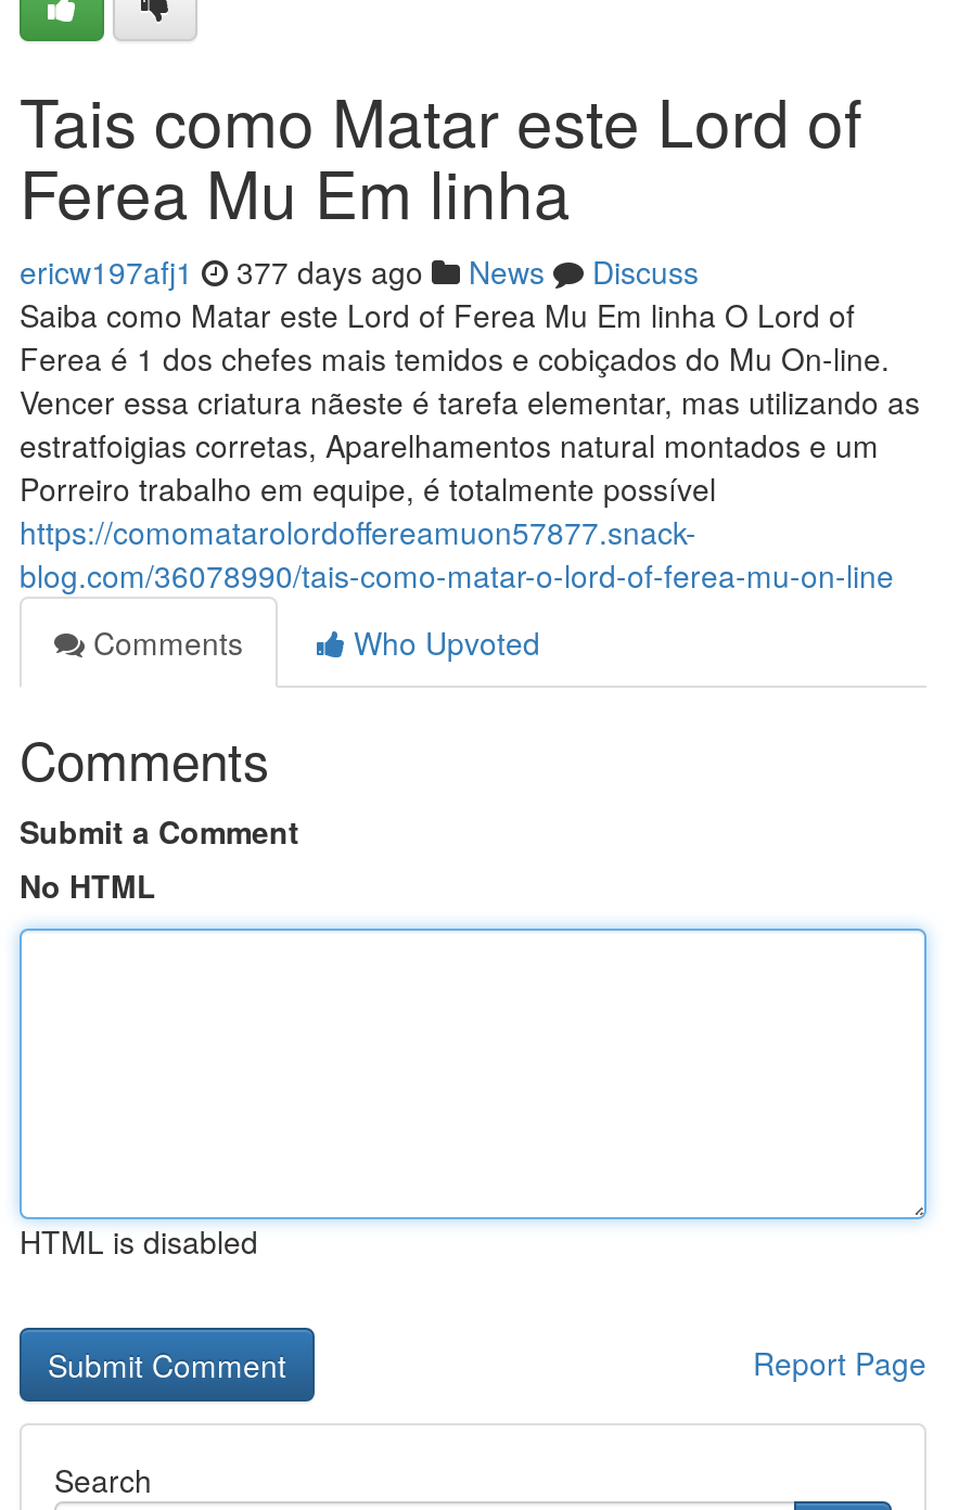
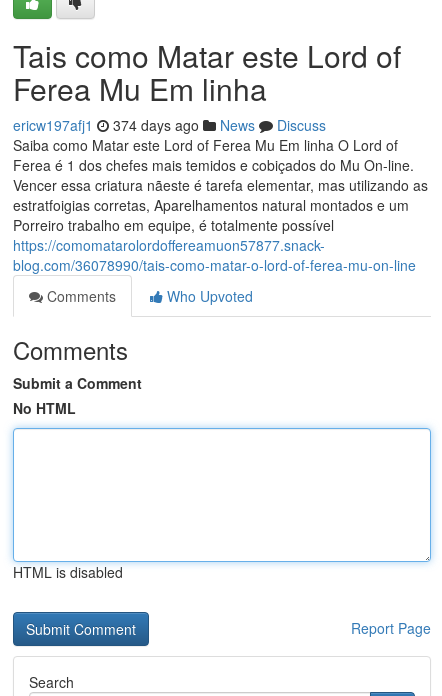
[20,249,699,293] ericw197afj1 377 days ago News Discuss -> [13,115,326,135] ericw197afj1 374 days ago News Discuss

